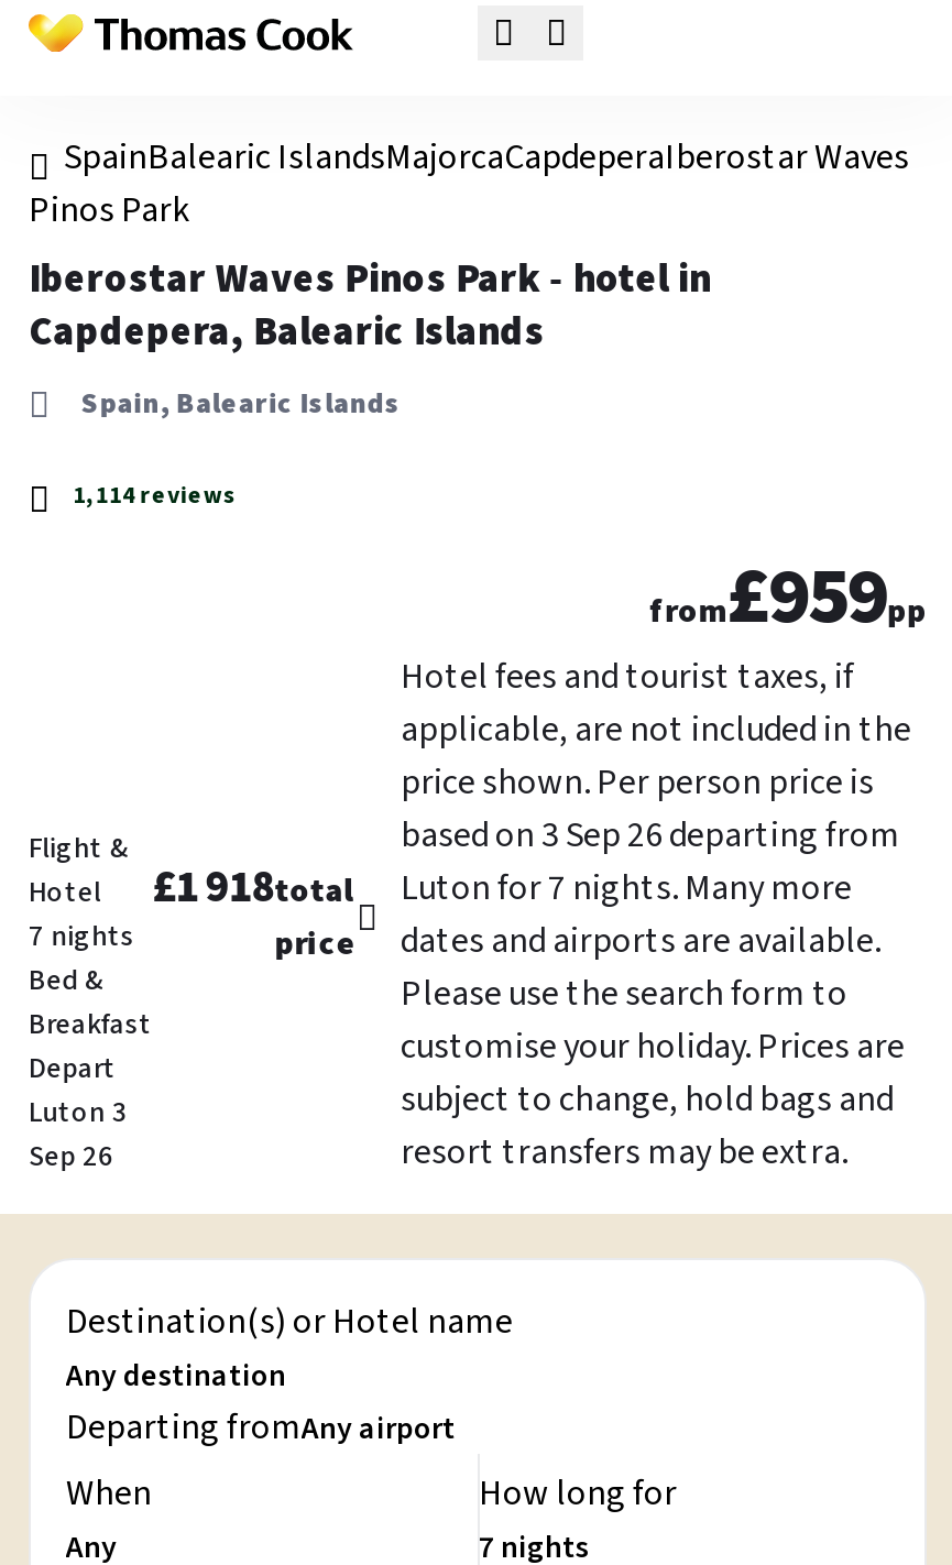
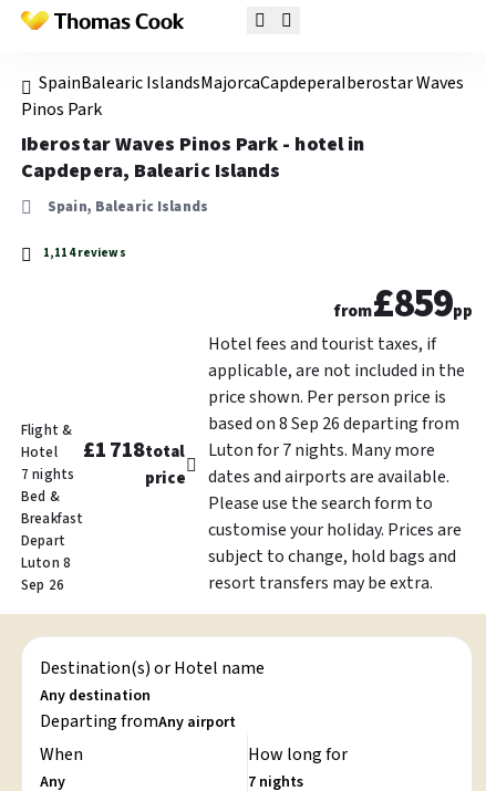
[649,541,927,653] from£959pp -> [333,276,473,332] from£859pp
[401,811,900,860] based on 3 Sep 26 departing from -> [208,412,459,436] based on 8 Sep 26 departing from
[29,858,852,919] Hotel £1 918total Luton for 7 nights. Many more -> [21,435,435,466] Hotel £1 718total Luton for 7 nights. Many more
[29,1093,127,1133] Luton 3 -> [21,553,71,573] Luton 8

